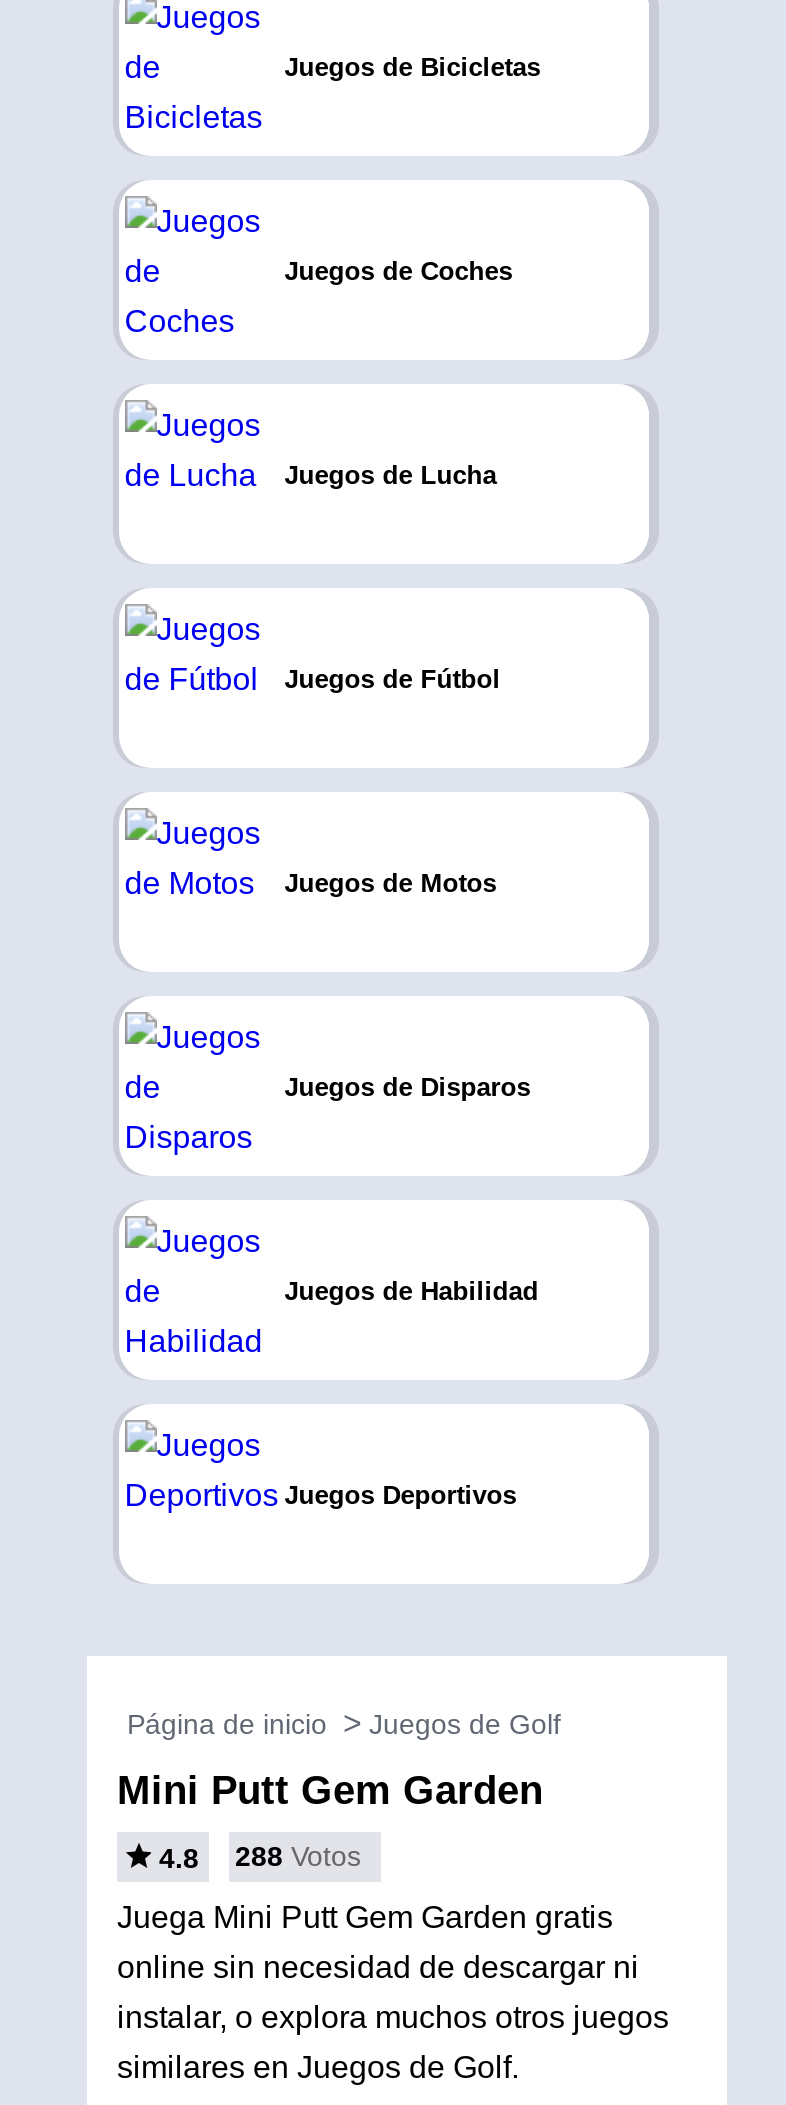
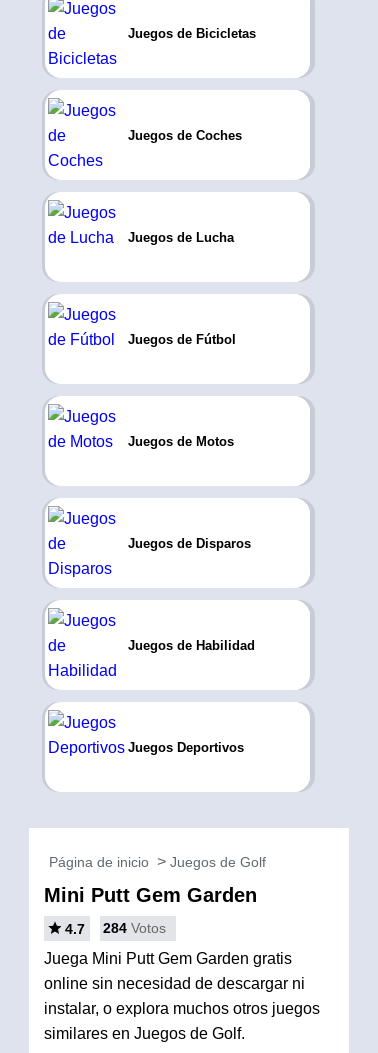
[159,1842,199,1874] 4.8 -> [65,921,85,937] 4.7
[235,1840,361,1872] 288 Votos -> [103,920,166,936] 284 Votos

